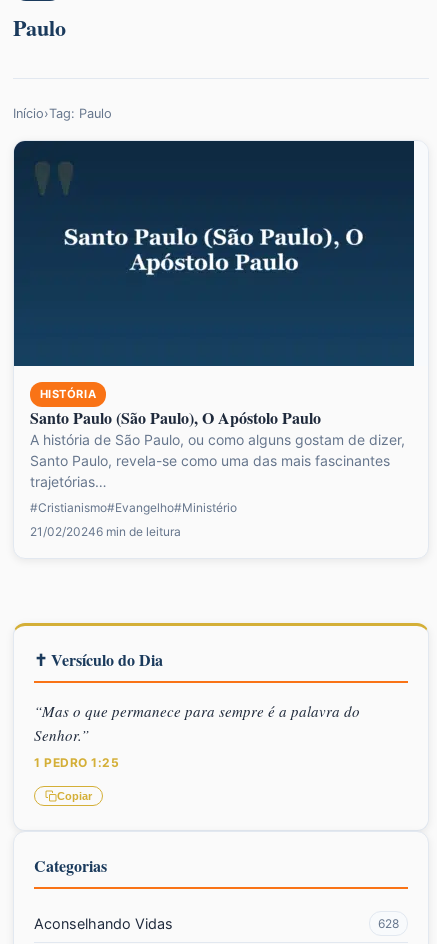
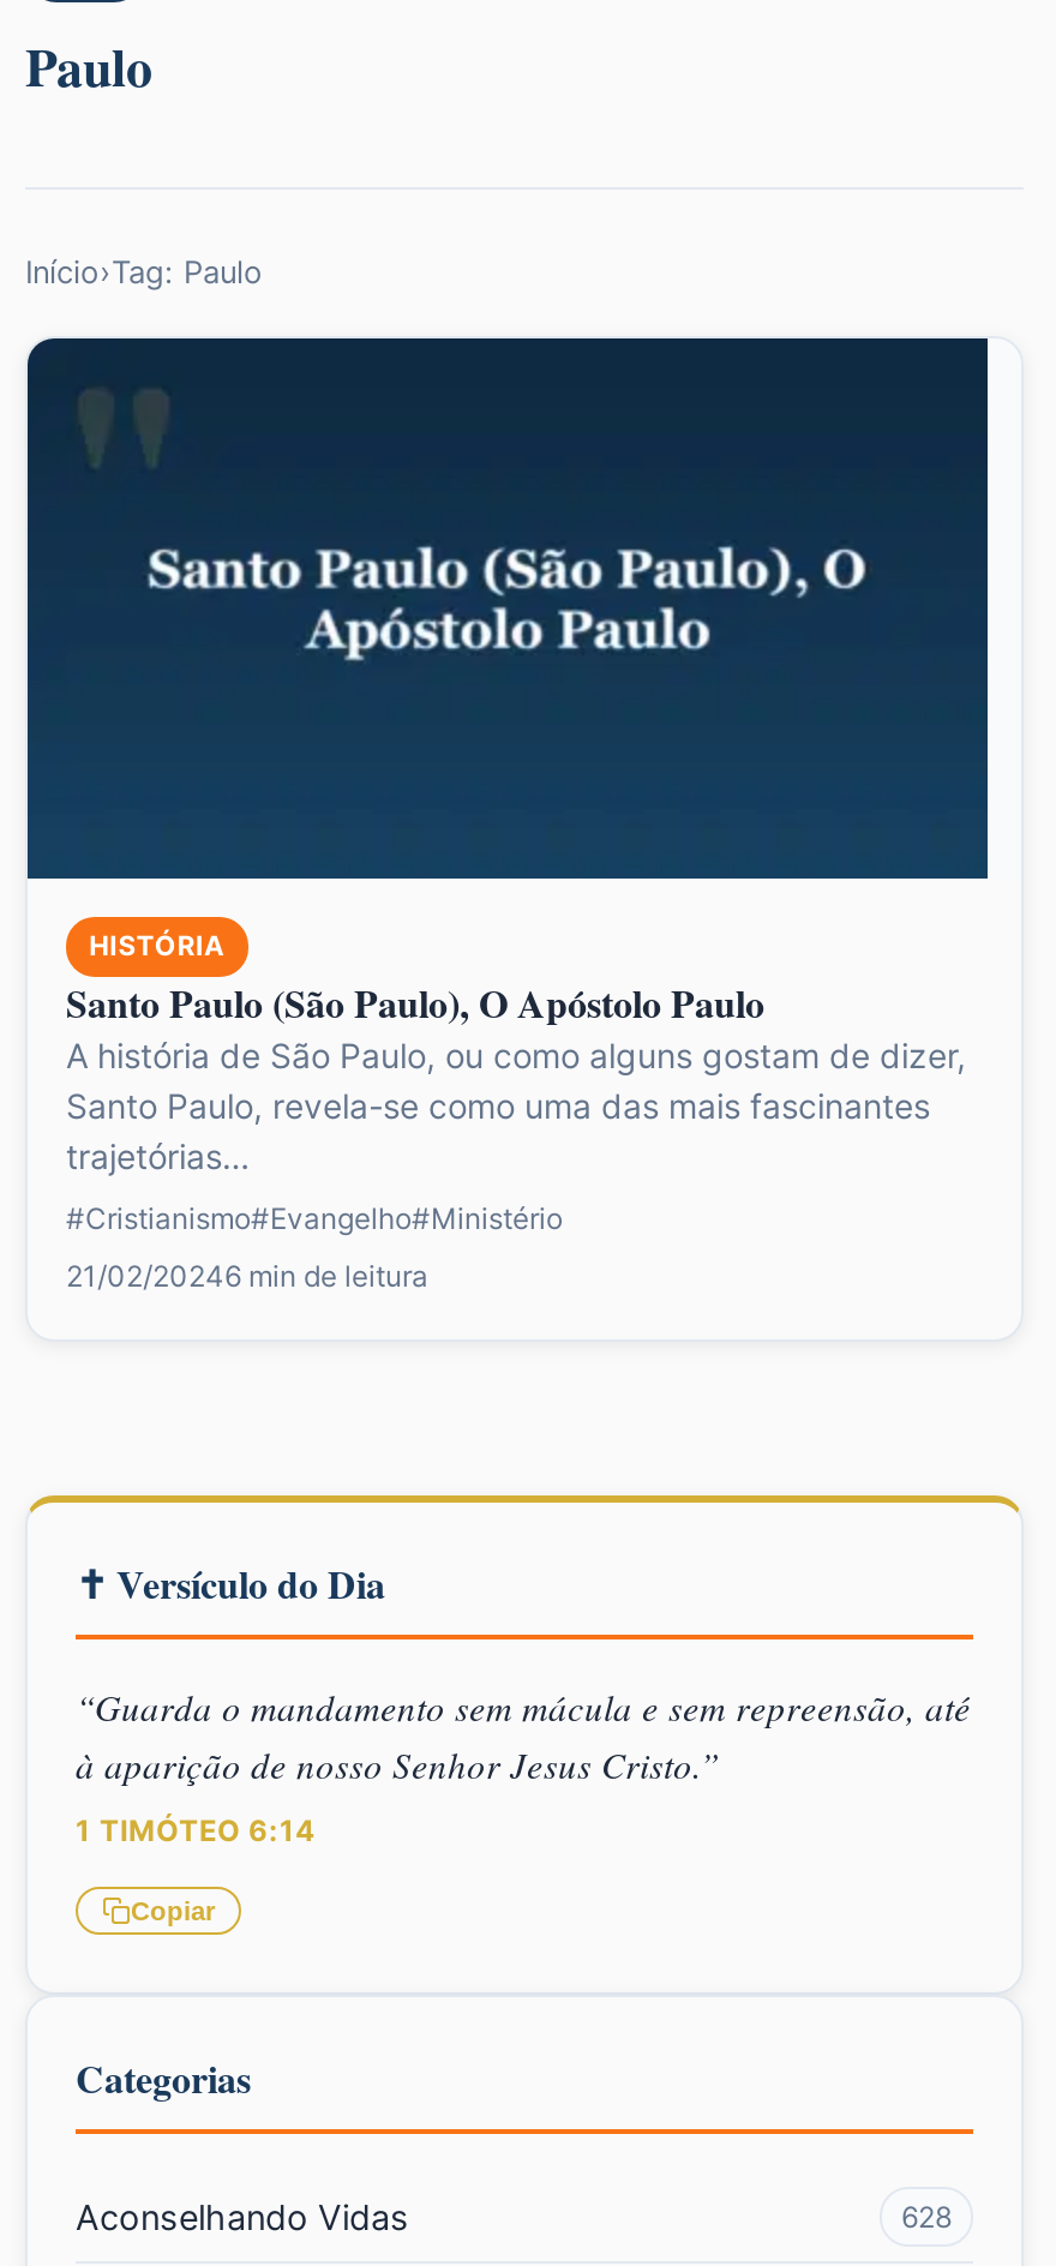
[34,700,360,744] “Mas o que permanece para sempre é a palavra do | Senhor.” -> [76,1681,971,1787] “Guarda o mandamento sem mácula e sem repreensão, até | à aparição de nosso Senhor Jesus Cristo.”
[34,754,119,769] 1 PEDRO 1:25 -> [76,1811,316,1847] 1 TIMÓTEO 6:14

